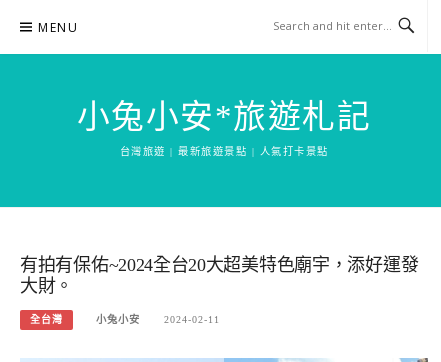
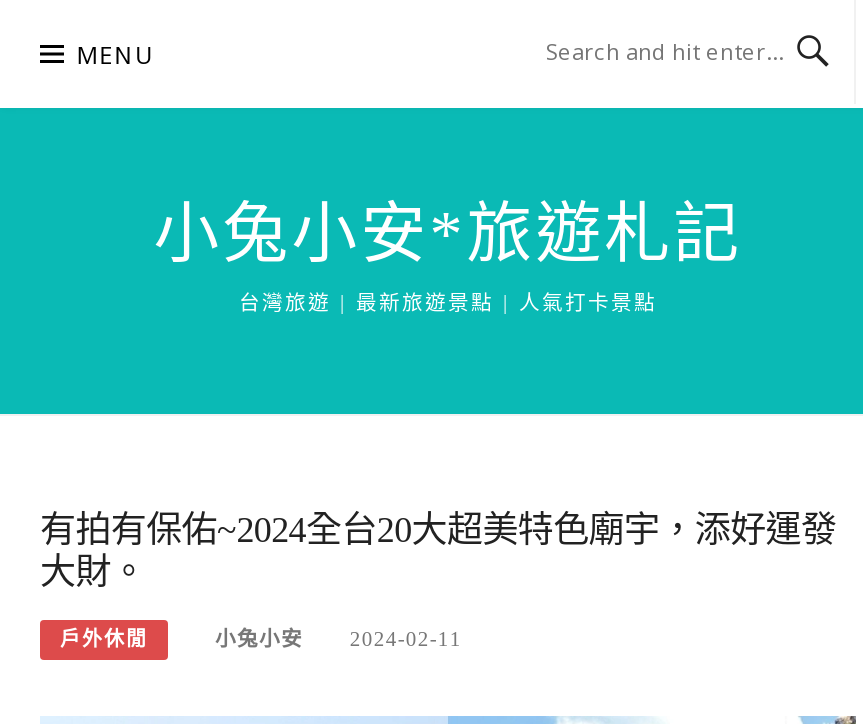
[30,314,63,325] 全台灣 -> [60,628,148,650] 戶外休閒

